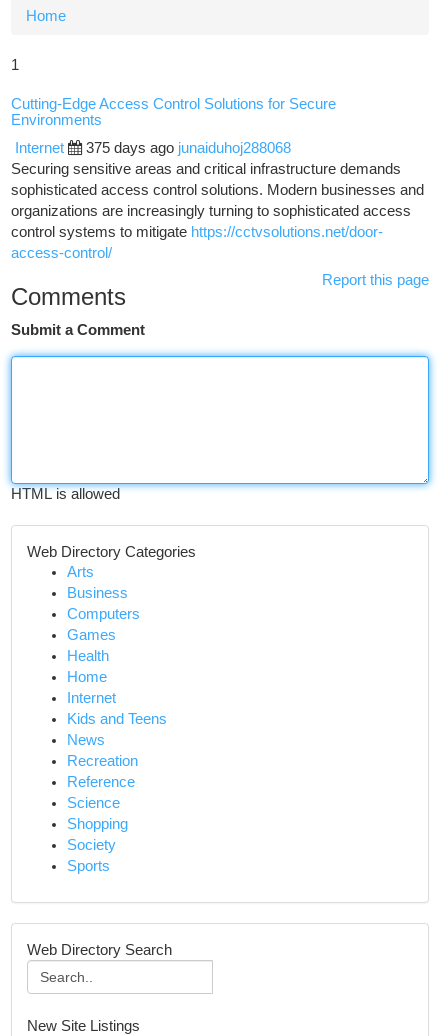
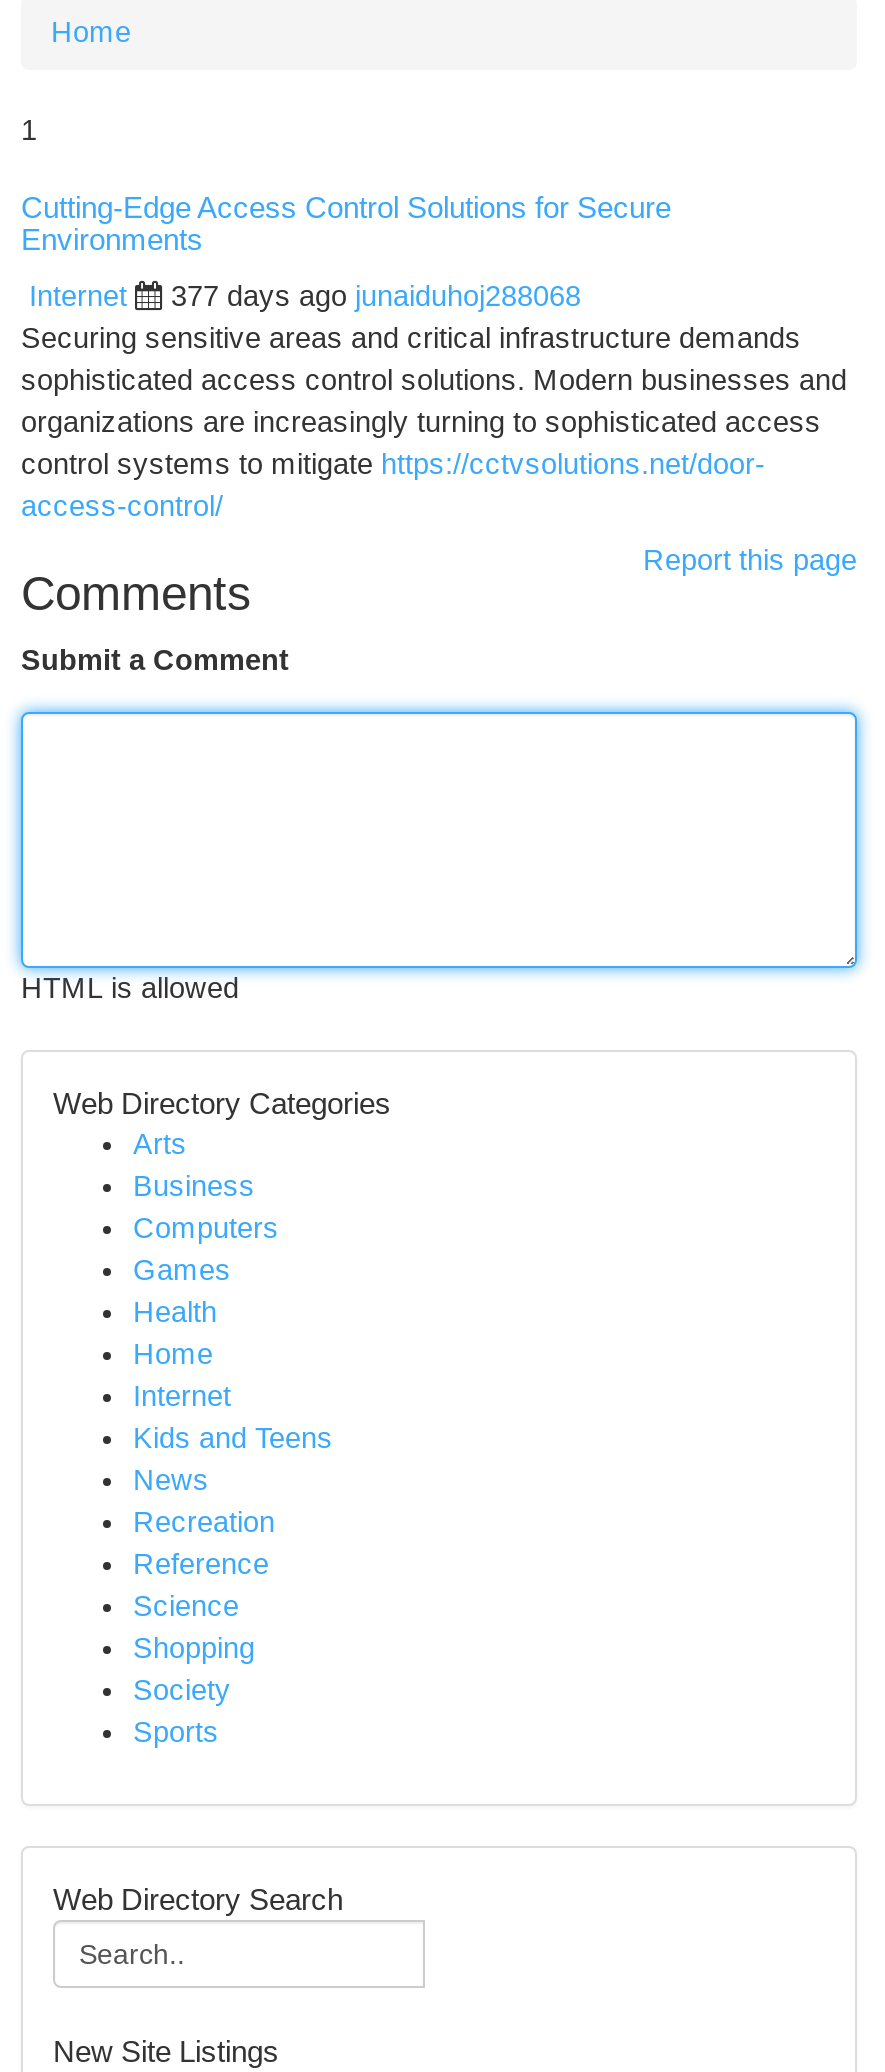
[86,140,291,156] 375 days ago junaiduhoj288068 -> [171,280,581,312] 377 days ago junaiduhoj288068

